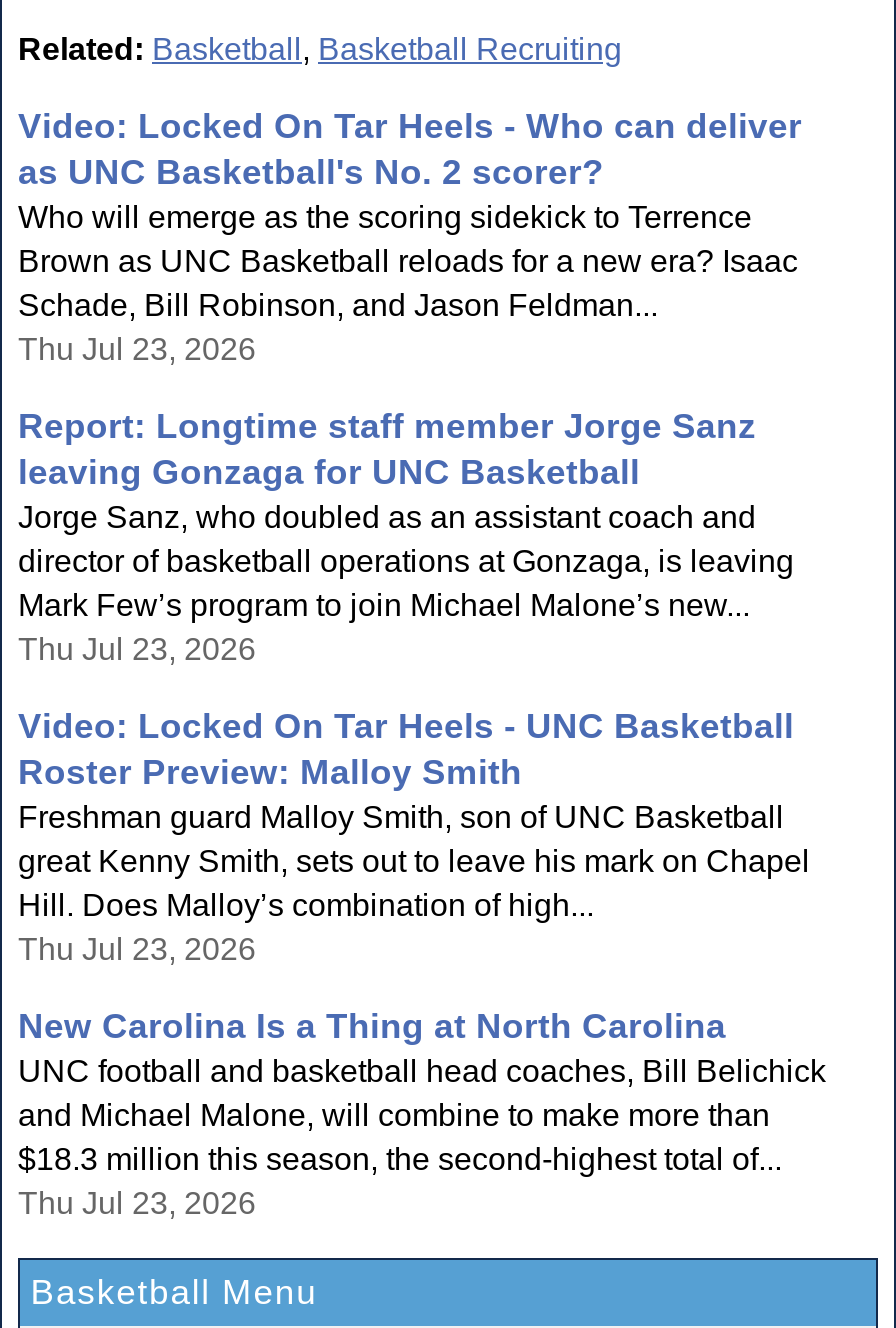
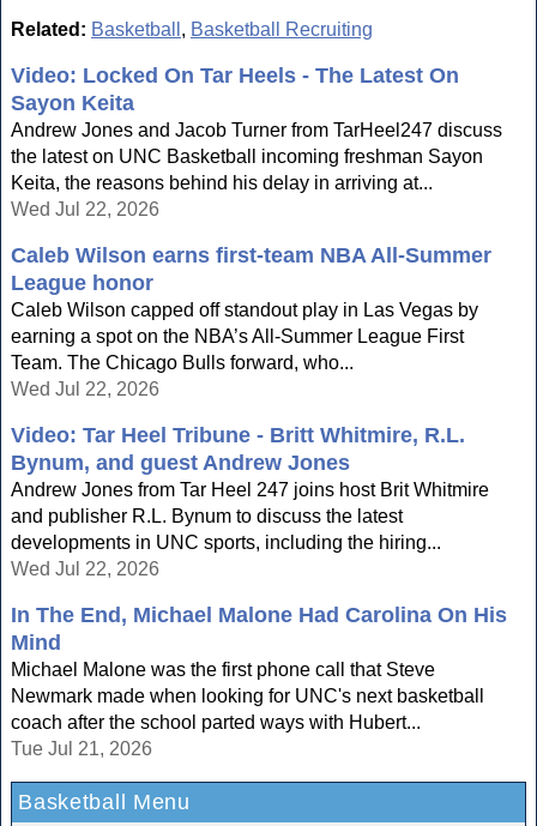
[18,106,802,366] Video: Locked On Tar Heels - Who can deliver | as UNC Basketball's No. 2 scorer? | Who will emerge as the scoring sidekick to Terrence | Brown as UNC Basketball reloads for a new era? Isaac | Schade, Bill Robinson, and Jason Feldman... | Thu Jul 23, 2026 -> [11,64,502,219] Video: Locked On Tar Heels - The Latest On | Sayon Keita | Andrew Jones and Jacob Turner from TarHeel247 discuss | the latest on UNC Basketball incoming freshman Sayon | Keita, the reasons behind his delay in arriving at... | Wed Jul 22, 2026
[18,406,794,666] Report: Longtime staff member Jorge Sanz | leaving Gonzaga for UNC Basketball | Jorge Sanz, who doubled as an assistant coach and | director of basketball operations at Gonzaga, is leaving | Mark Few’s program to join Michael Malone’s new... | Thu Jul 23, 2026 -> [11,243,491,399] Caleb Wilson earns first-team NBA All-Summer | League honor | Caleb Wilson capped off standout play in Las Vegas by | earning a spot on the NBA’s All-Summer League First | Team. The Chicago Bulls forward, who... | Wed Jul 22, 2026
[18,706,810,966] Video: Locked On Tar Heels - UNC Basketball | Roster Preview: Malloy Smith | Freshman guard Malloy Smith, son of UNC Basketball | great Kenny Smith, sets out to leave his mark on Chapel | Hill. Does Malloy’s combination of high... | Thu Jul 23, 2026 -> [11,423,489,579] Video: Tar Heel Tribune - Britt Whitmire, R.L. | Bynum, and guest Andrew Jones | Andrew Jones from Tar Heel 247 joins host Brit Whitmire | and publisher R.L. Bynum to discuss the latest | developments in UNC sports, including the hiring... | Wed Jul 22, 2026
[18,1006,826,1220] New Carolina Is a Thing at North Carolina | UNC football and basketball head coaches, Bill Belichick | and Michael Malone, will combine to make more than | $18.3 million this season, the second-highest total of... | Thu Jul 23, 2026 -> [11,603,507,759] In The End, Michael Malone Had Carolina On His | Mind | Michael Malone was the first phone call that Steve | Newmark made when looking for UNC's next basketball | coach after the school parted ways with Hubert... | Tue Jul 21, 2026

